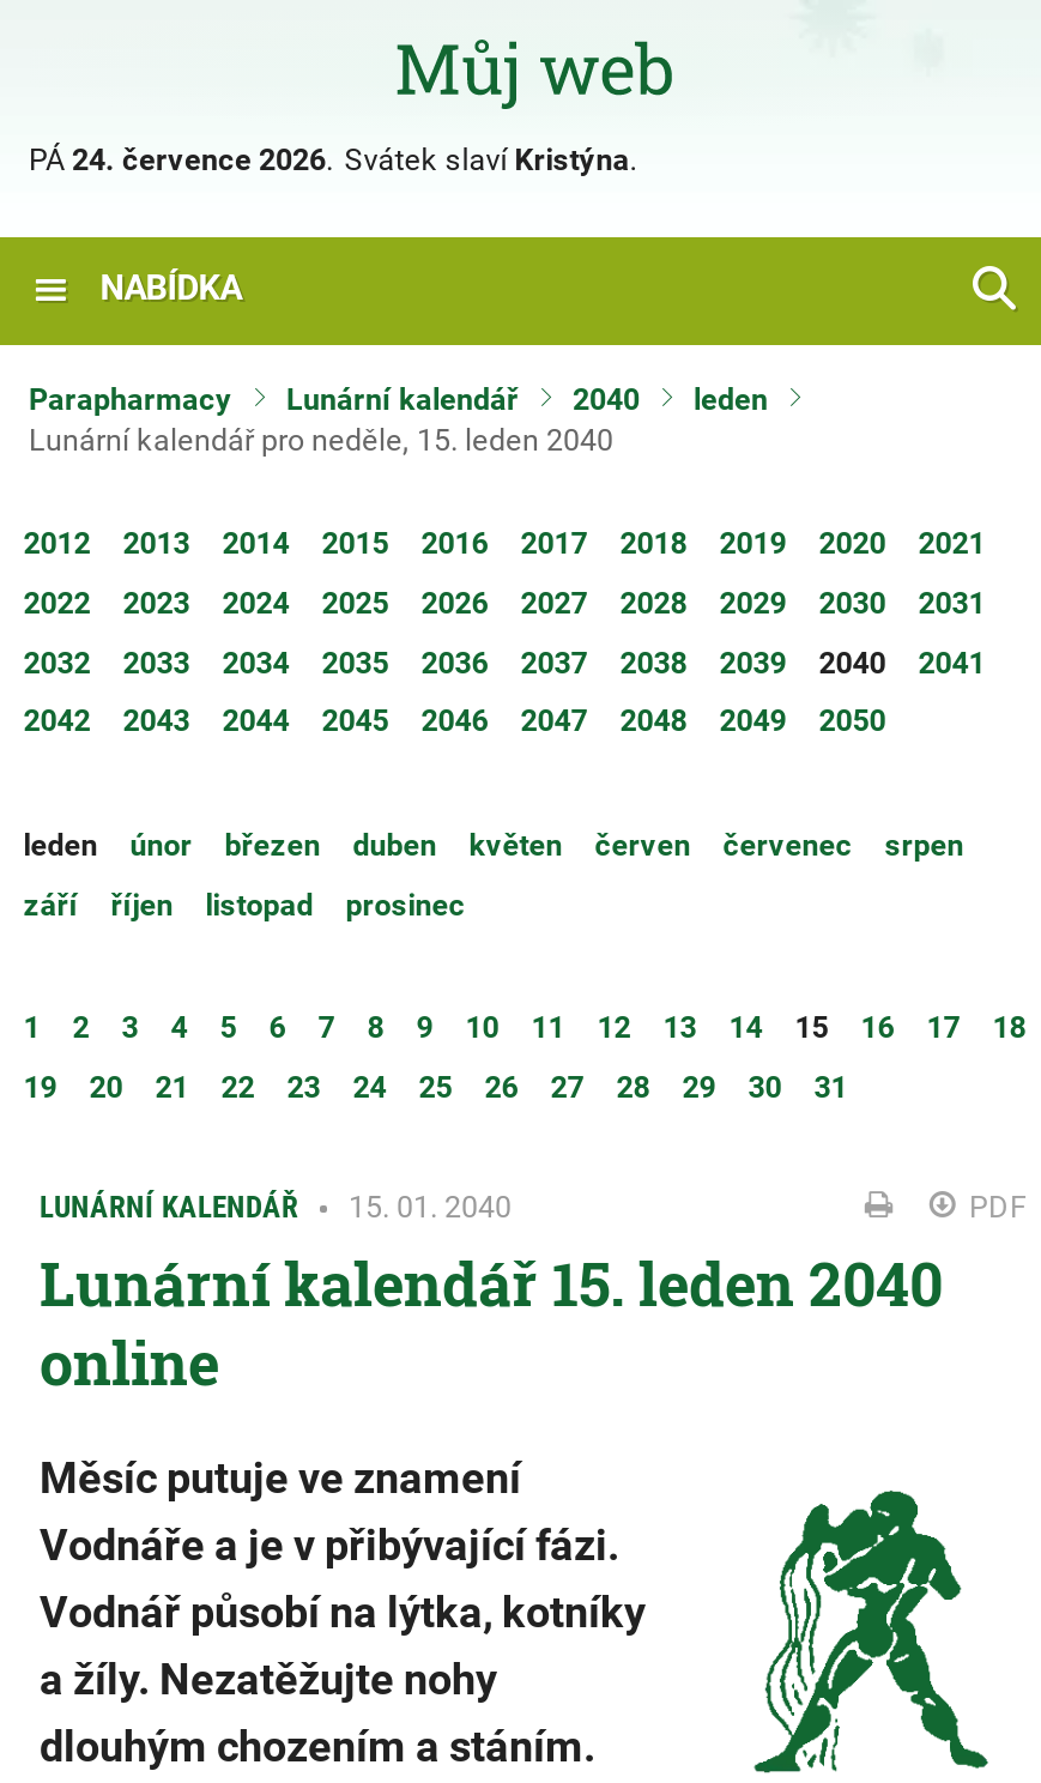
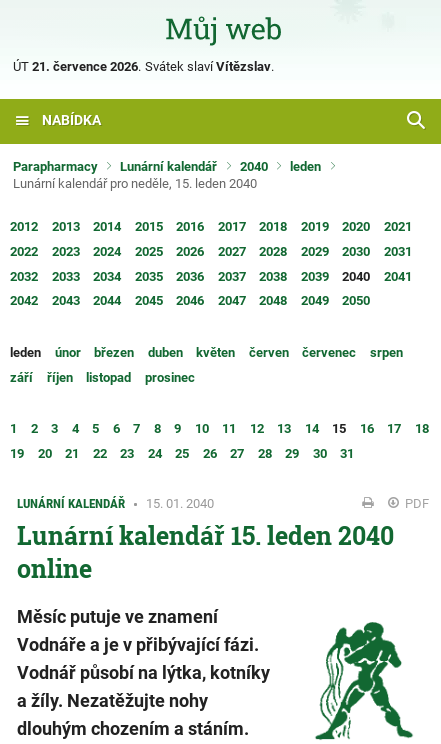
[29,141,637,177] PÁ 24. července 2026. Svátek slaví Kristýna. -> [12,59,274,74] ÚT 21. července 2026. Svátek slaví Vítězslav.

